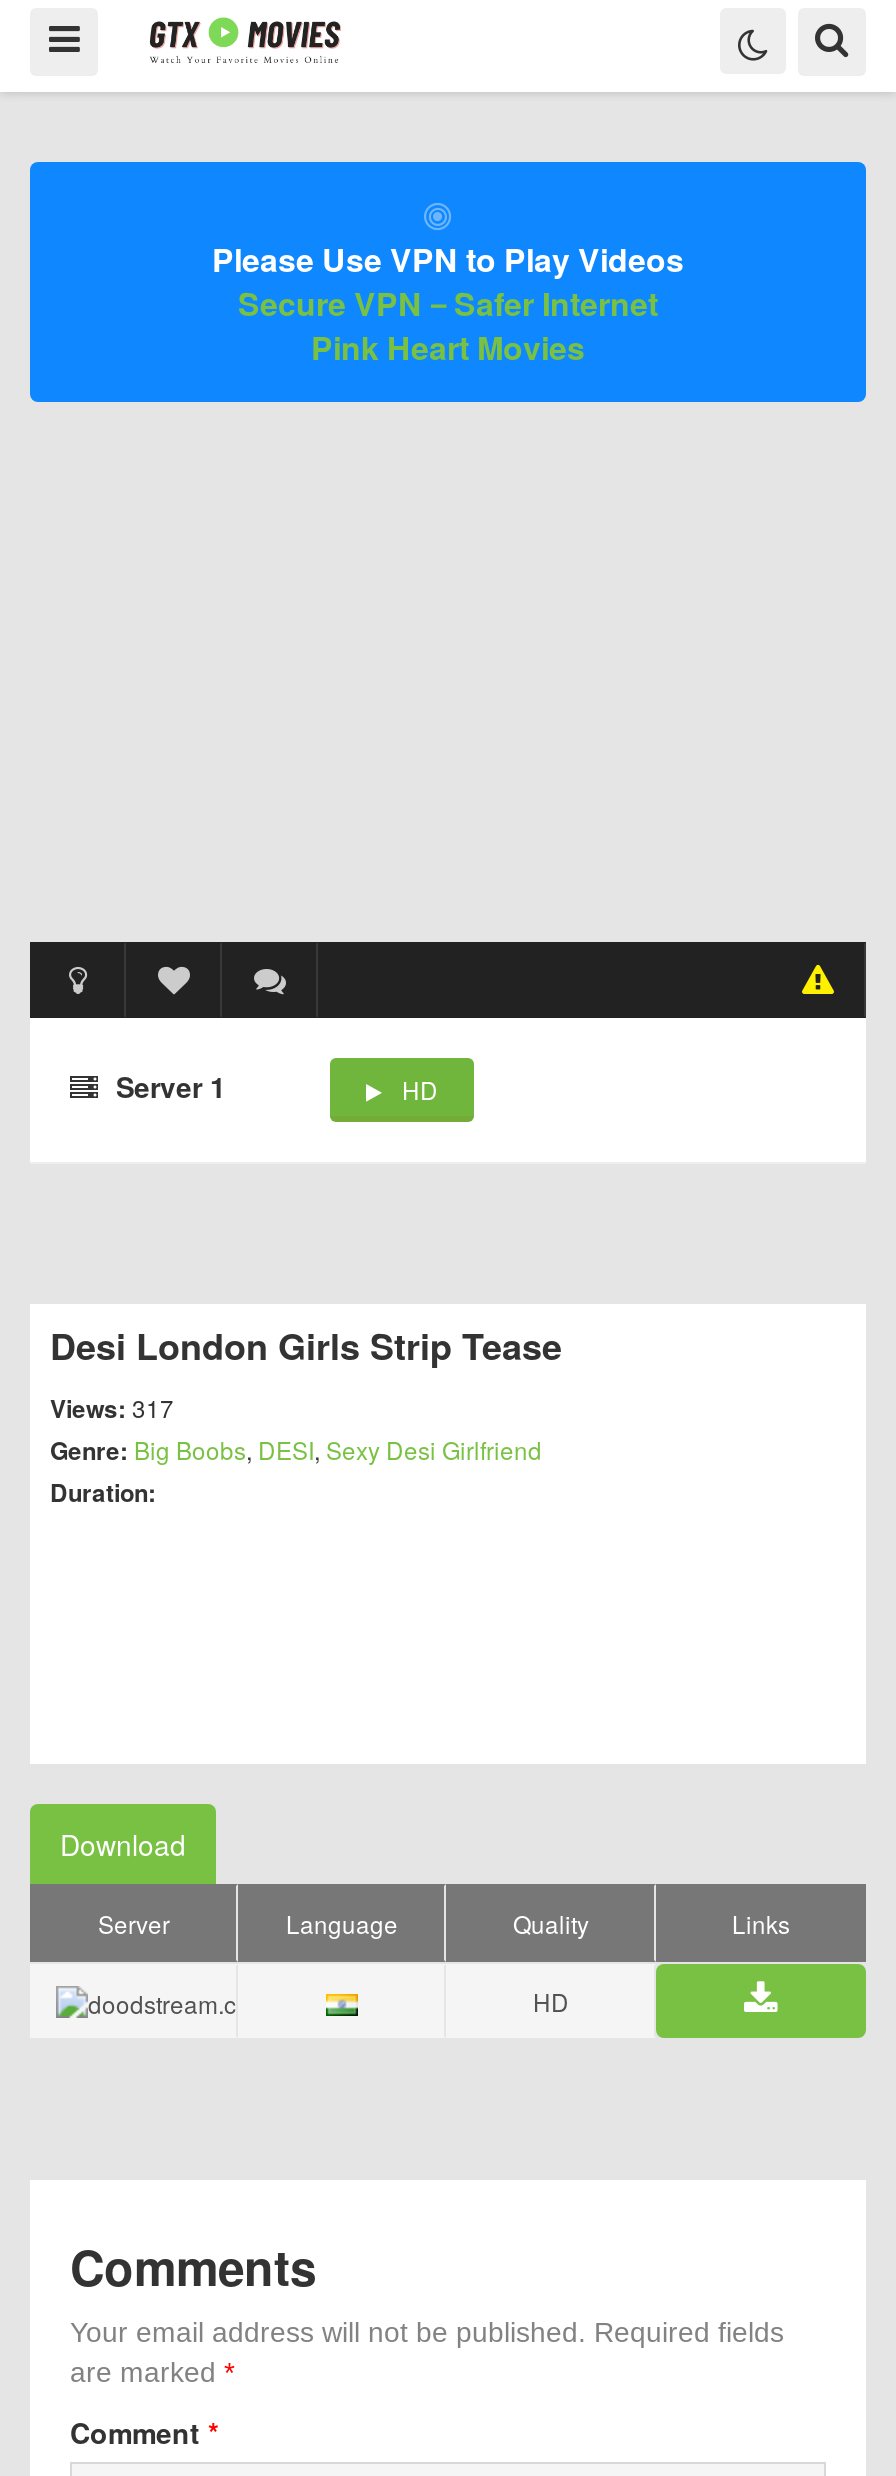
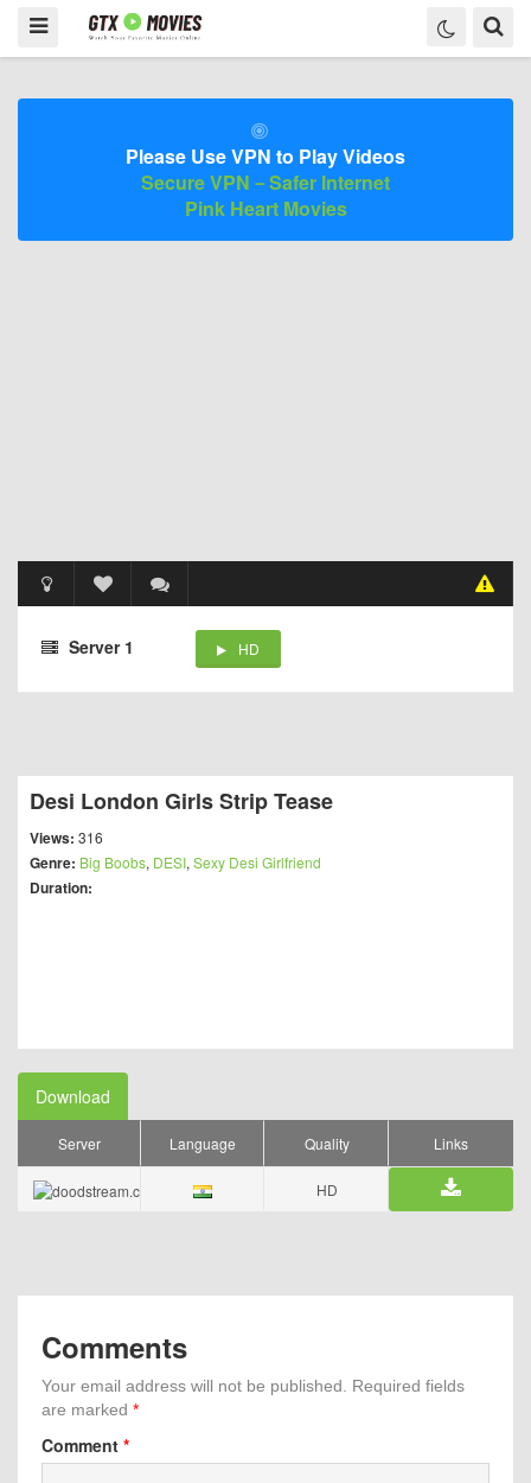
[50,1390,174,1426] Views: 317 -> [30,827,103,848] Views: 316

